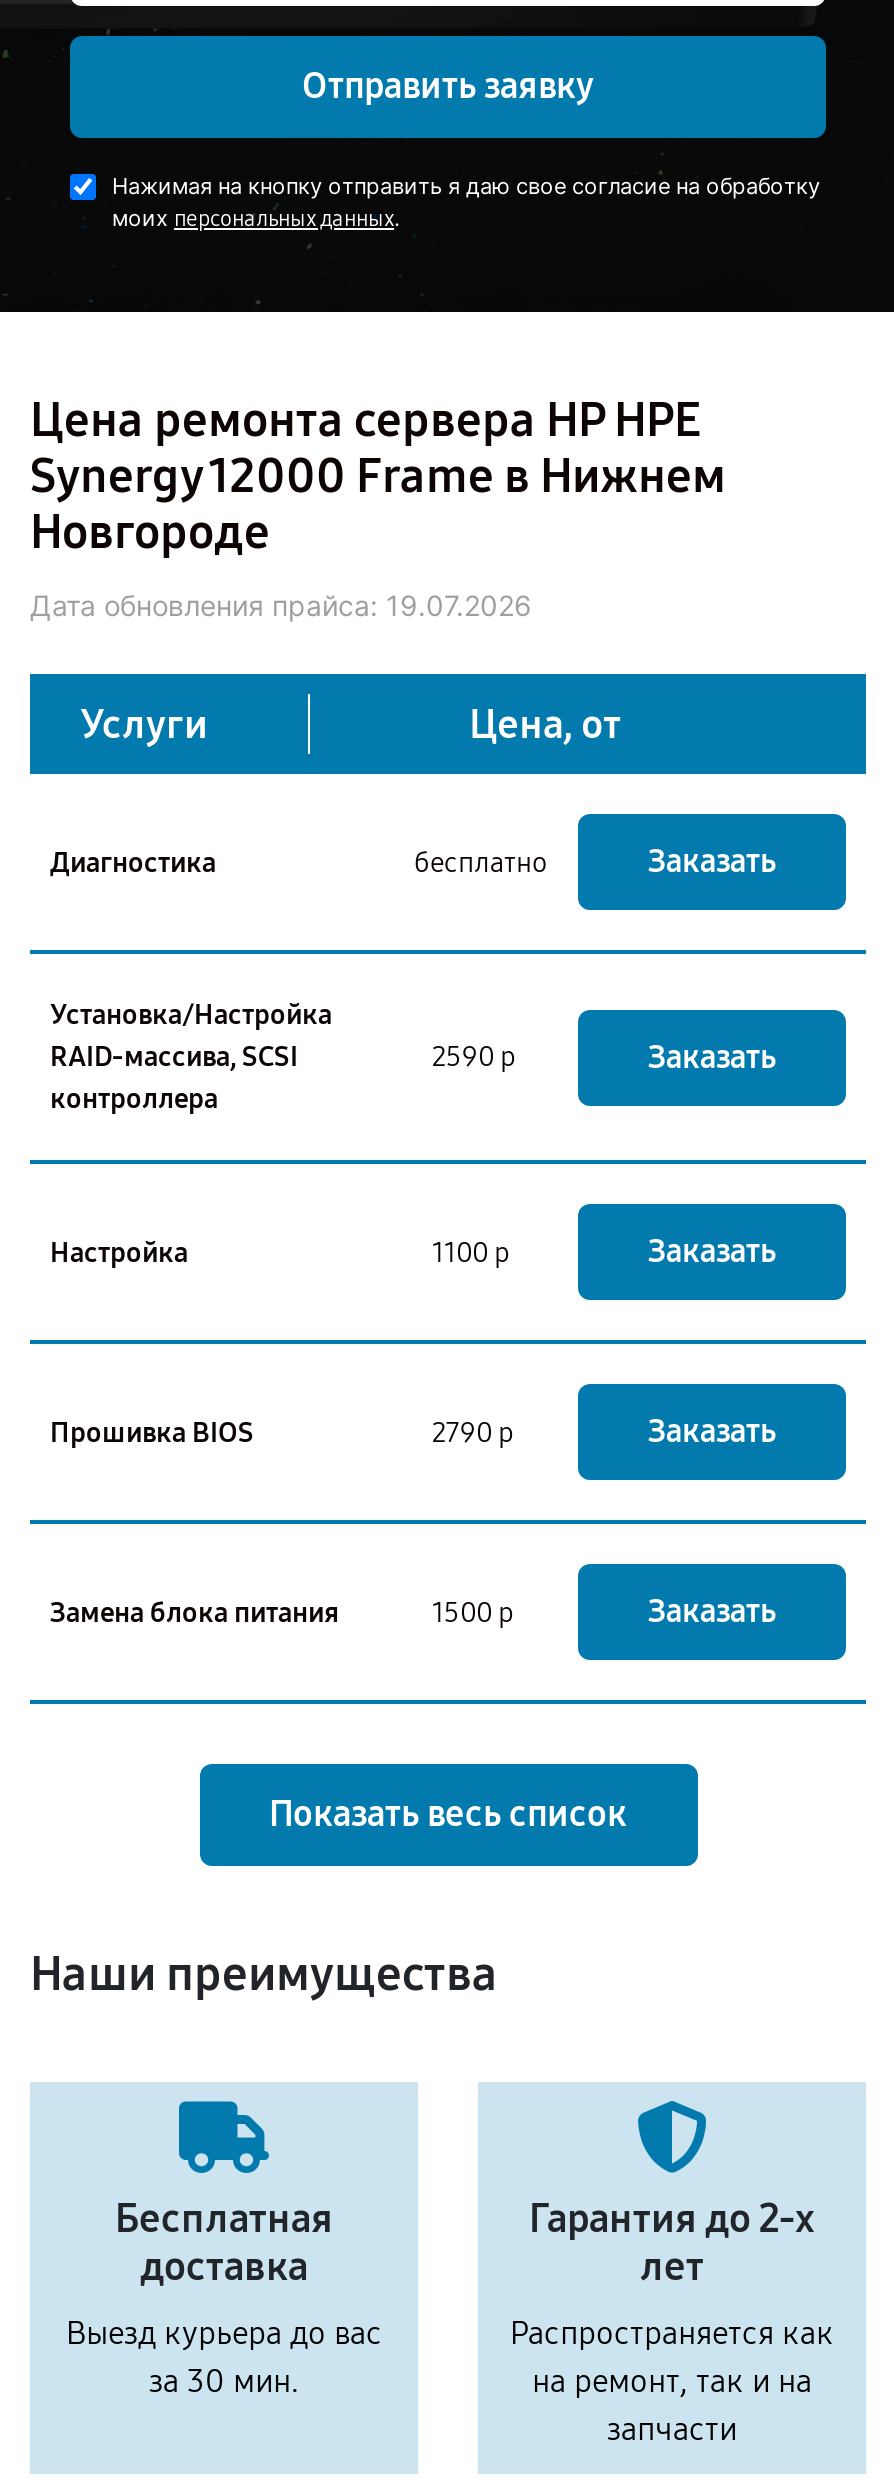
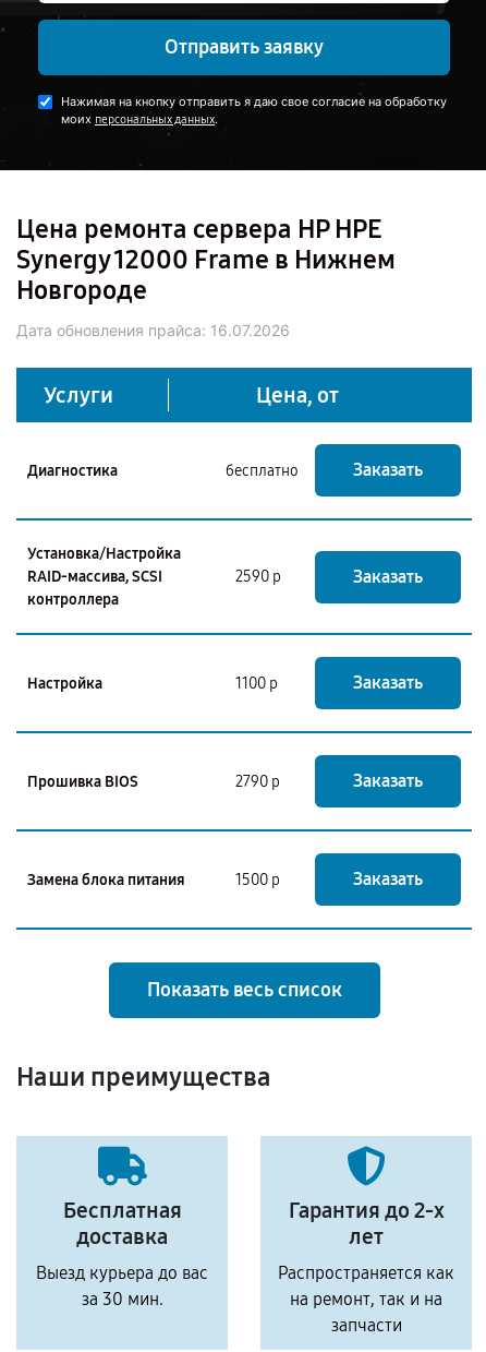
[30,588,532,622] Дата обновления прайса: 19.07.2026 -> [16,321,290,339] Дата обновления прайса: 16.07.2026

